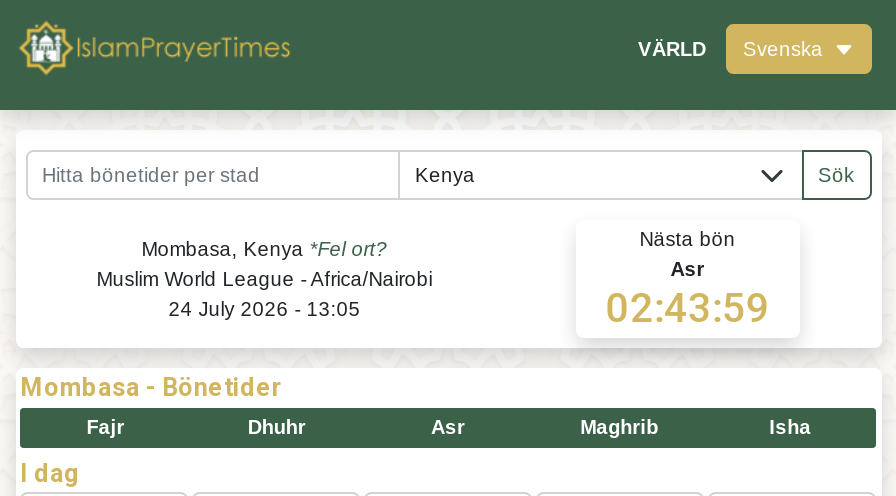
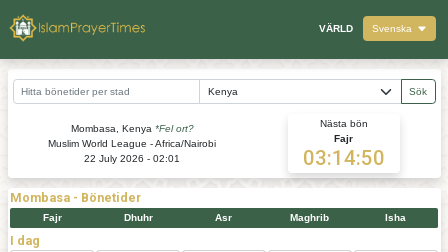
[606,258,770,332] Asr | 02:43:59 -> [303,133,385,170] Fajr | 03:14:50
[168,297,360,319] 24 July 2026 - 13:05 -> [84,152,180,163] 22 July 2026 - 02:01

